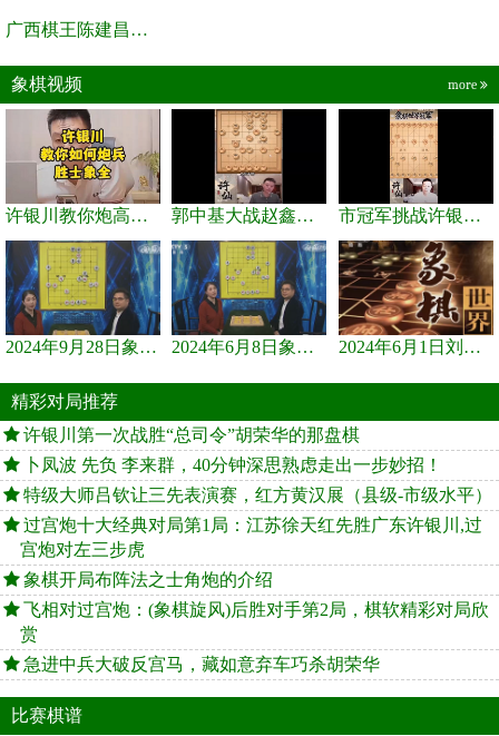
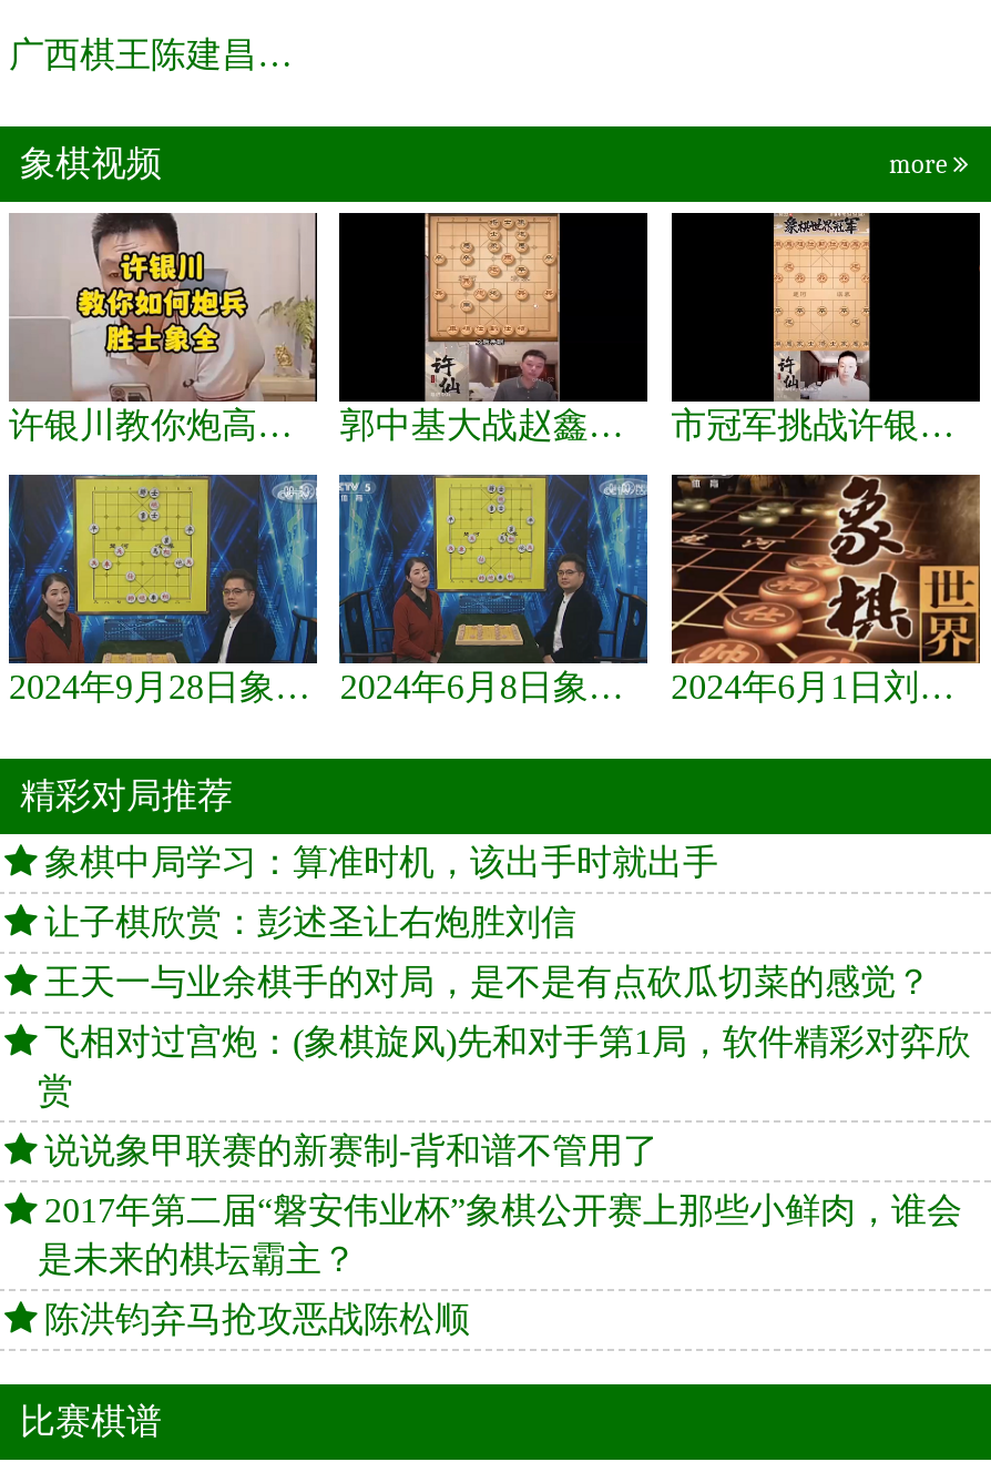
[20,426,492,620] 许银川第一次战胜“总司令”胡荣华的那盘棋 | 卜凤波 先负 李来群，40分钟深思熟虑走出一步妙招！ | 特级大师吕钦让三先表演赛，红方黄汉展（县级-市级水平） | 过宫炮十大经典对局第1局：江苏徐天红先胜广东许银川,过 | 宫炮对左三步虎 | 象棋开局布阵法之士角炮的介绍 | 飞相对过宫炮：(象棋旋风)后胜对手第2局，棋软精彩对局欣 -> [44,844,971,1061] 象棋中局学习：算准时机，该出手时就出手 | 让子棋欣赏：彭述圣让右炮胜刘信 | 王天一与业余棋手的对局，是不是有点砍瓜切菜的感觉？ | 飞相对过宫炮：(象棋旋风)先和对手第1局，软件精彩对弈欣
moved [20,625,38,644] -> [38,1072,73,1110]: 赏
[23,655,380,674] 急进中兵大破反宫马，藏如意弃车巧杀胡荣华 -> [38,1132,962,1339] 说说象甲联赛的新赛制-背和谱不管用了 | 2017年第二届“磐安伟业杯”象棋公开赛上那些小鲜肉，谁会 | 是未来的棋坛霸主？ | 陈洪钧弃马抢攻恶战陈松顺

